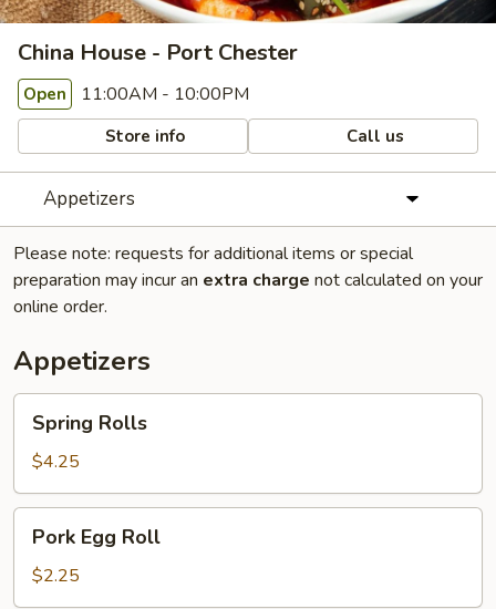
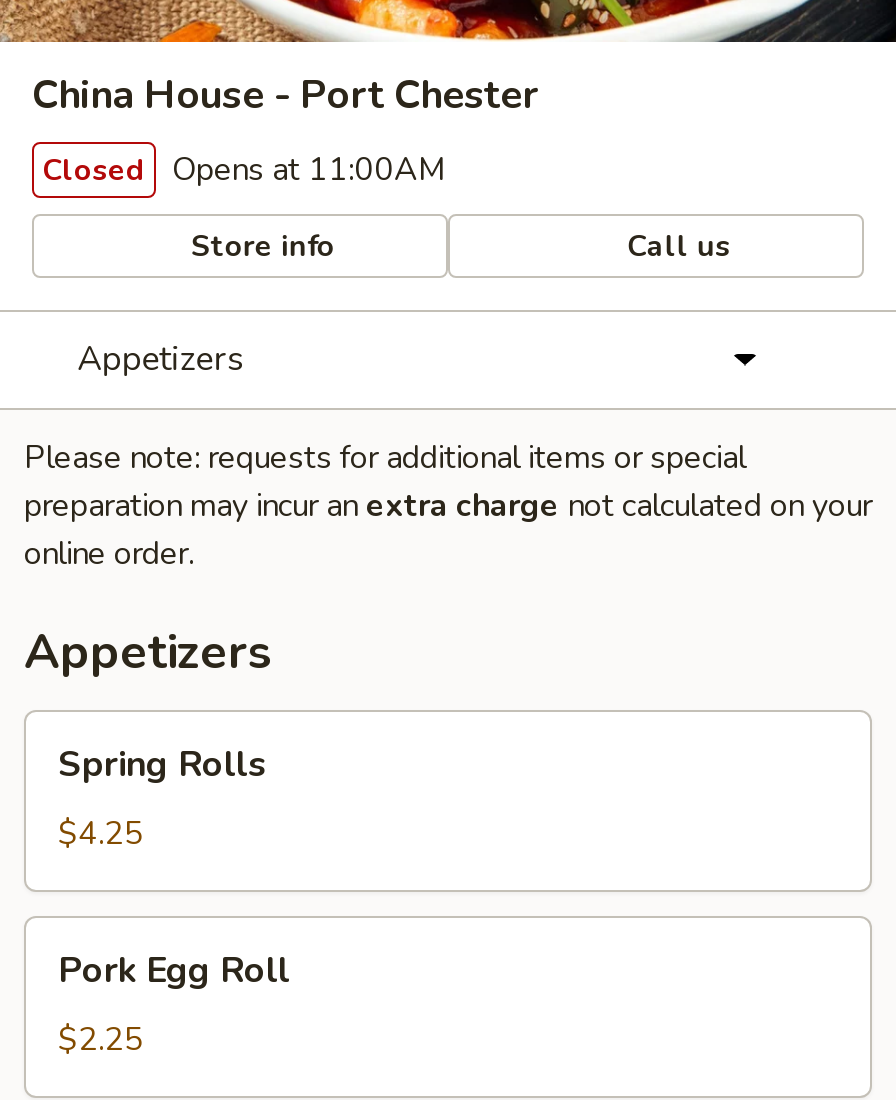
[23,82,249,106] Open 11:00AM - 10:00PM -> [42,148,446,192] Closed Opens at 11:00AM

